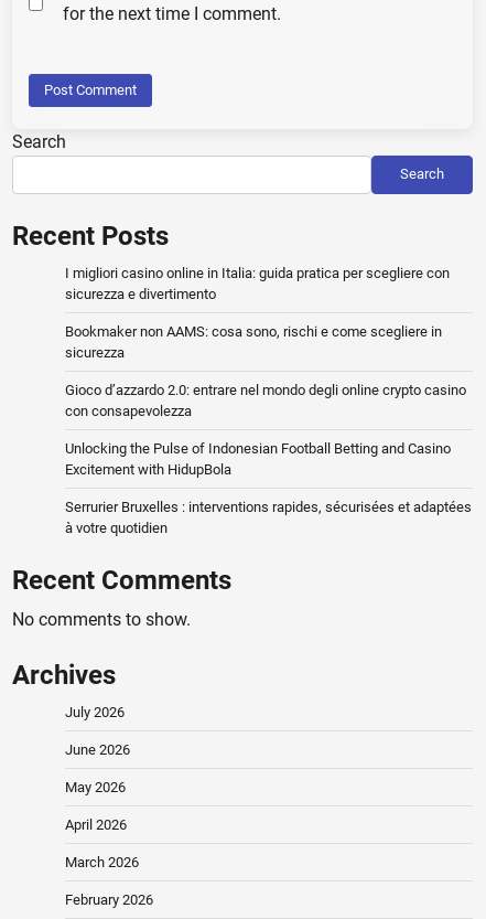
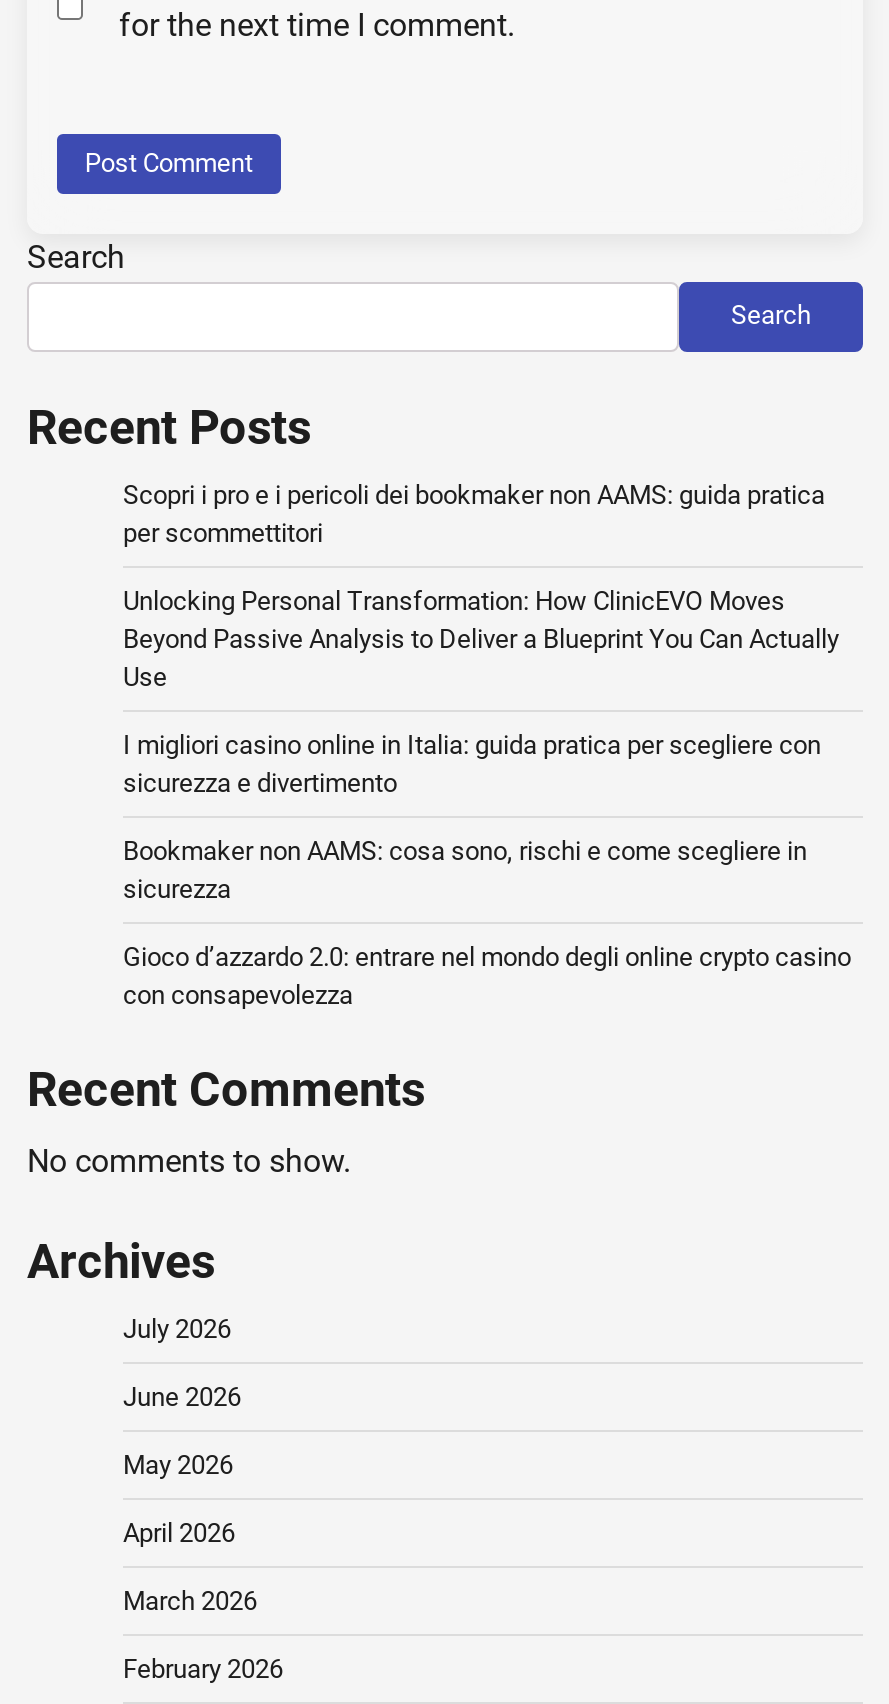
none -> [123,479,839,691] Scopri i pro e i pericoli dei bookmaker non AAMS: guida pratica | per scommettitori | Unlocking Personal Transformation: How ClinicEVO Moves | Beyond Passive Analysis to Deliver a Blueprint You Can Actually | Use
moved [65,264,466,419] -> [123,729,851,1009]: I migliori casino online in Italia: guida pratica per scegliere con | sicurezza e divertimento | Bookmaker non AAMS: cosa sono, rischi e come scegliere in | sicurezza | Gioco d’azzardo 2.0: entrare nel mondo degli online crypto casino | con consapevolezza
[65,440,472,536] Unlocking the Pulse of Indonesian Football Betting and Casino | Excitement with HidupBola | Serrurier Bruxelles : interventions rapides, sécurisées et adaptées | à votre quotidien -> none

